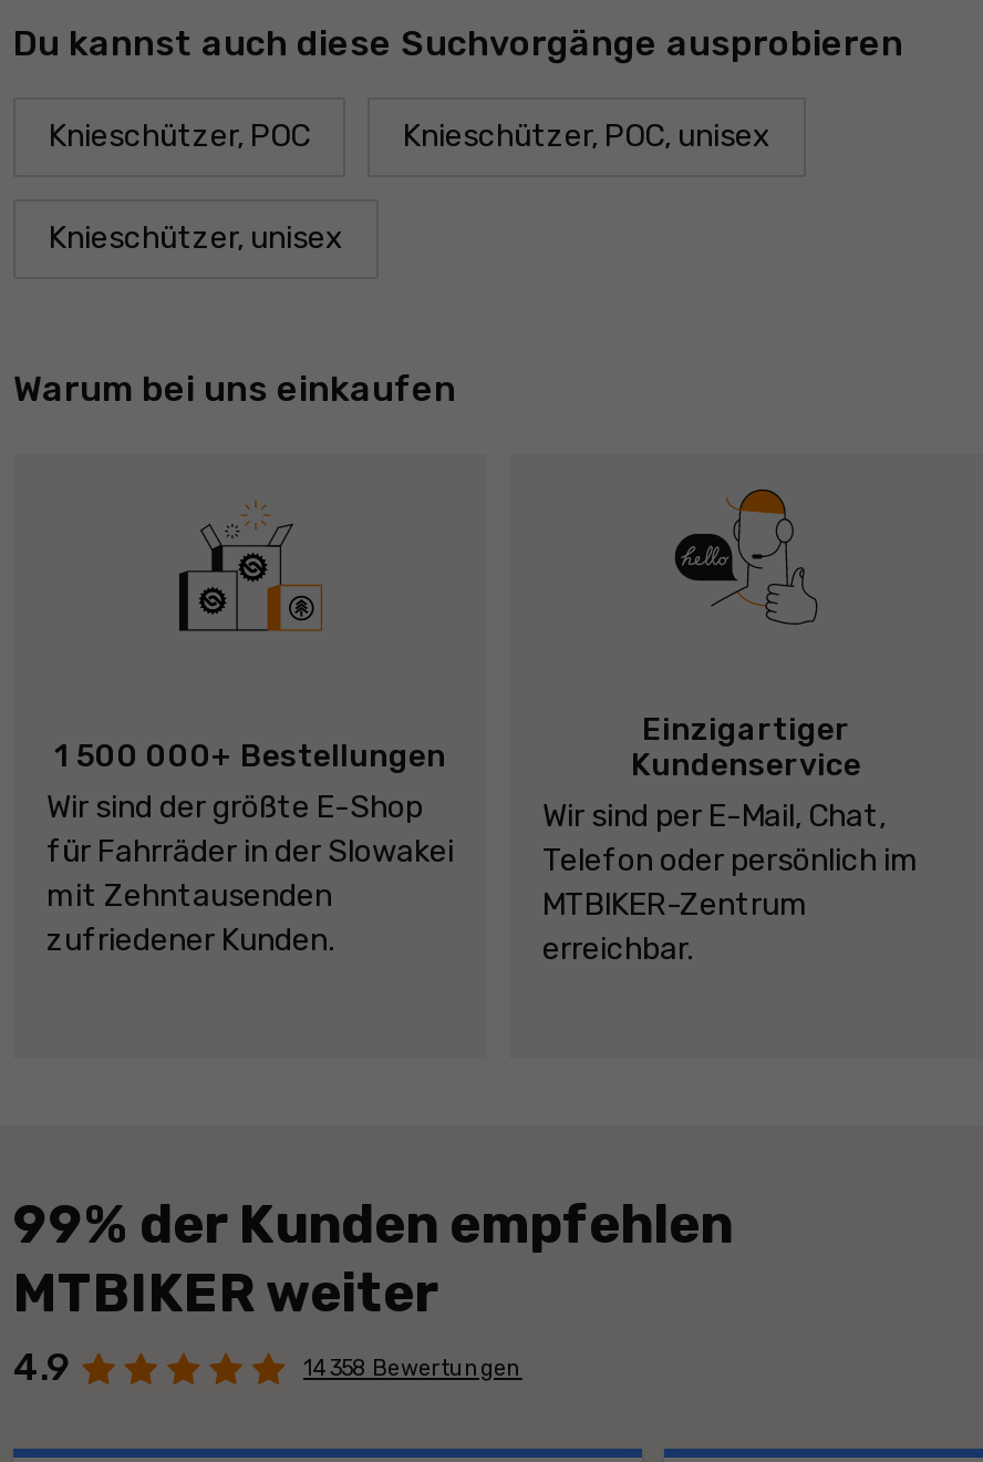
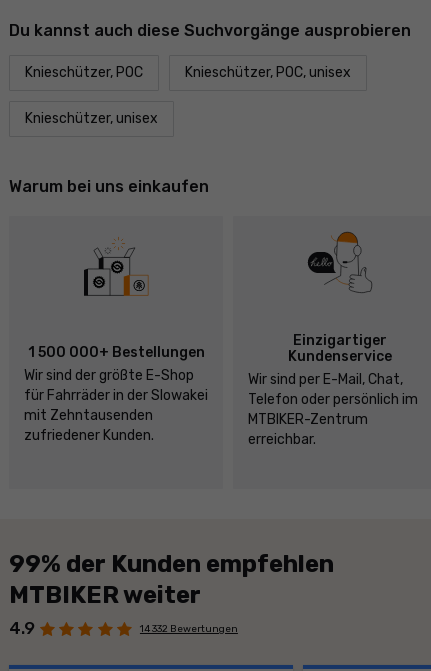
[303,1356,522,1382] 14 358 Bewertungen -> [140,623,238,635] 14 332 Bewertungen

